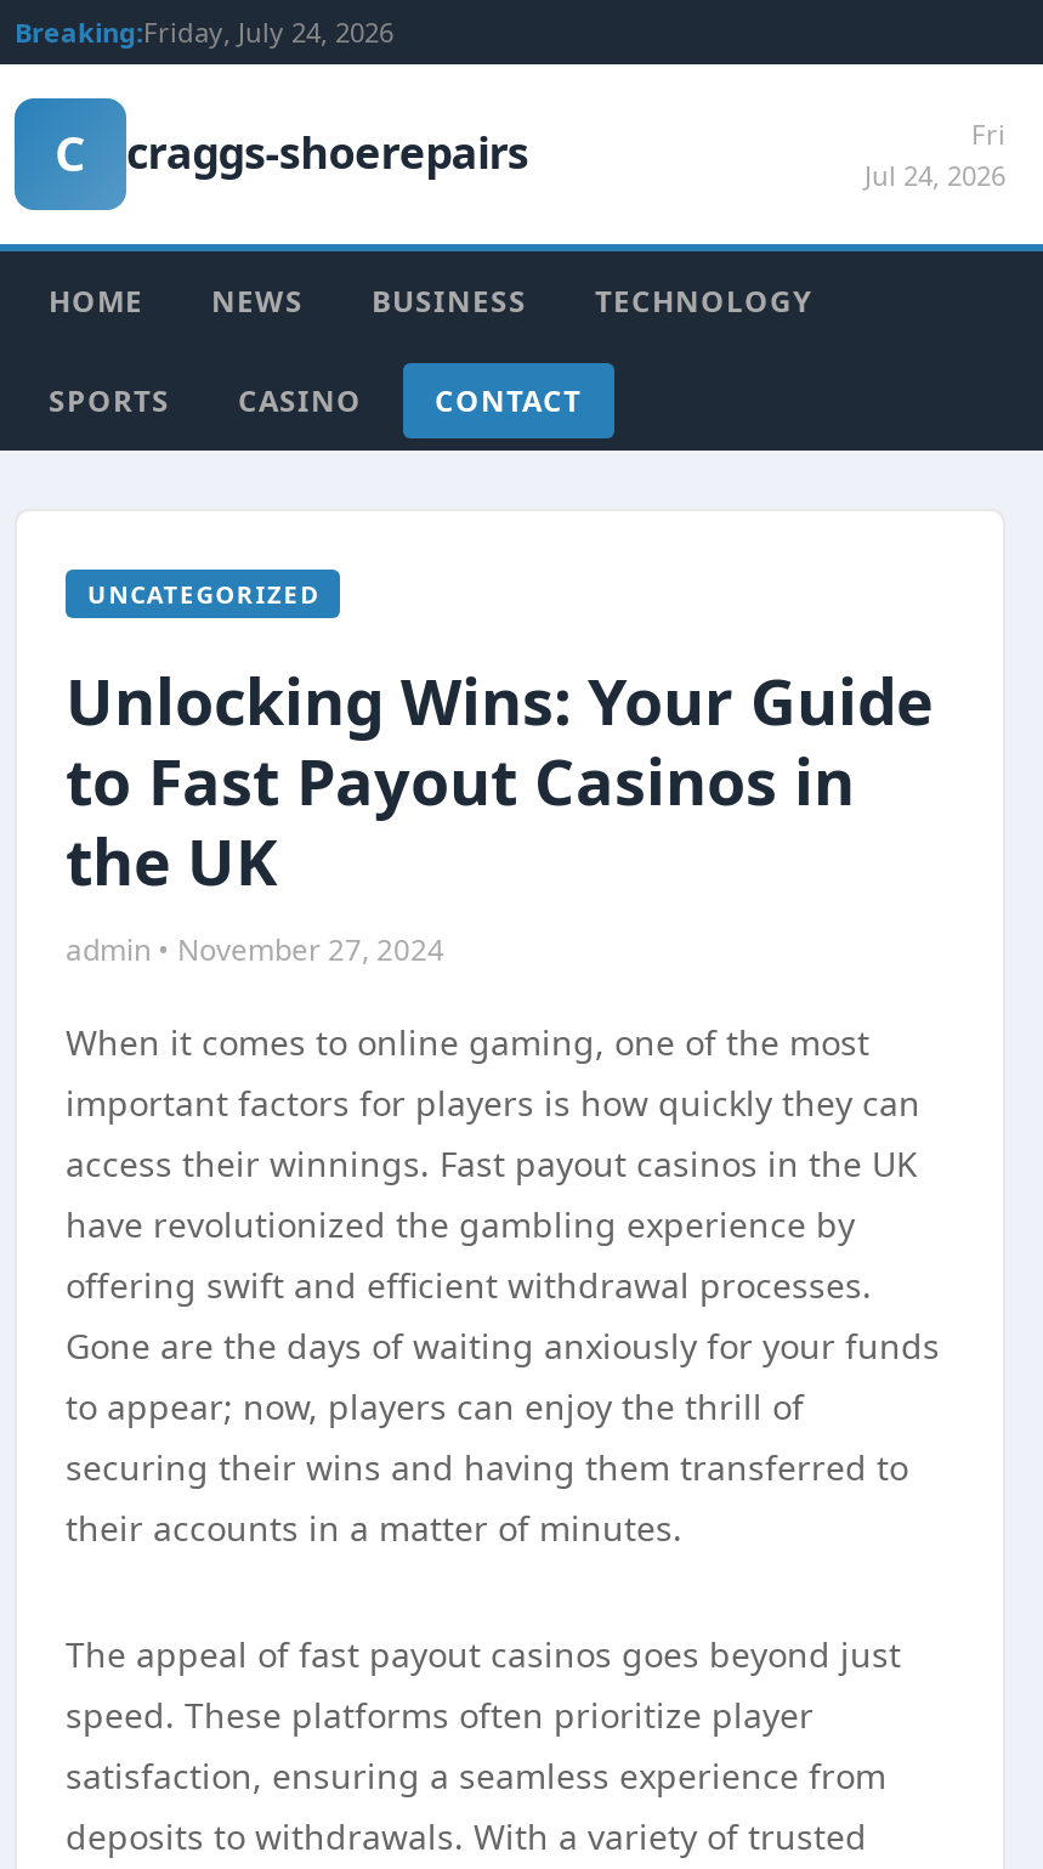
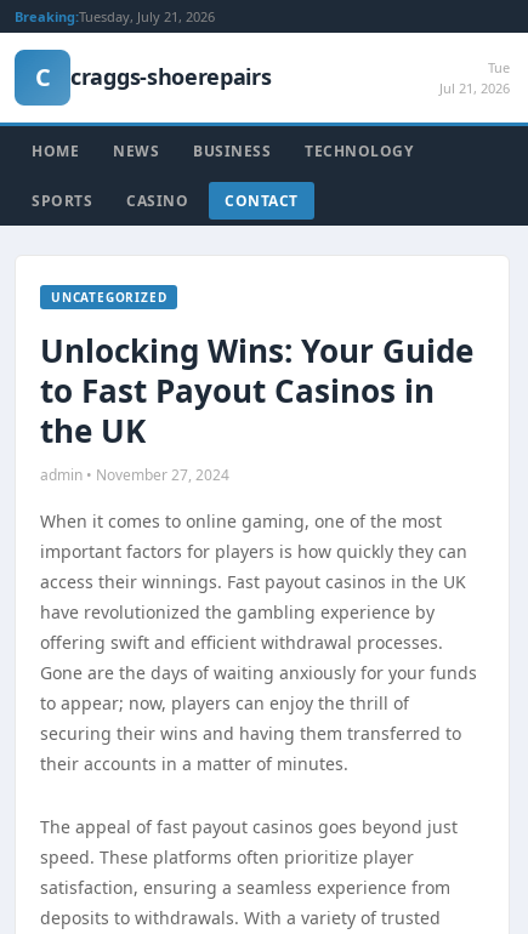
[15,13,393,50] Breaking:Friday, July 24, 2026 -> [15,7,215,25] Breaking:Tuesday, July 21, 2026
[865,115,1005,193] Fri | Jul 24, 2026 -> [439,58,510,97] Tue | Jul 21, 2026

